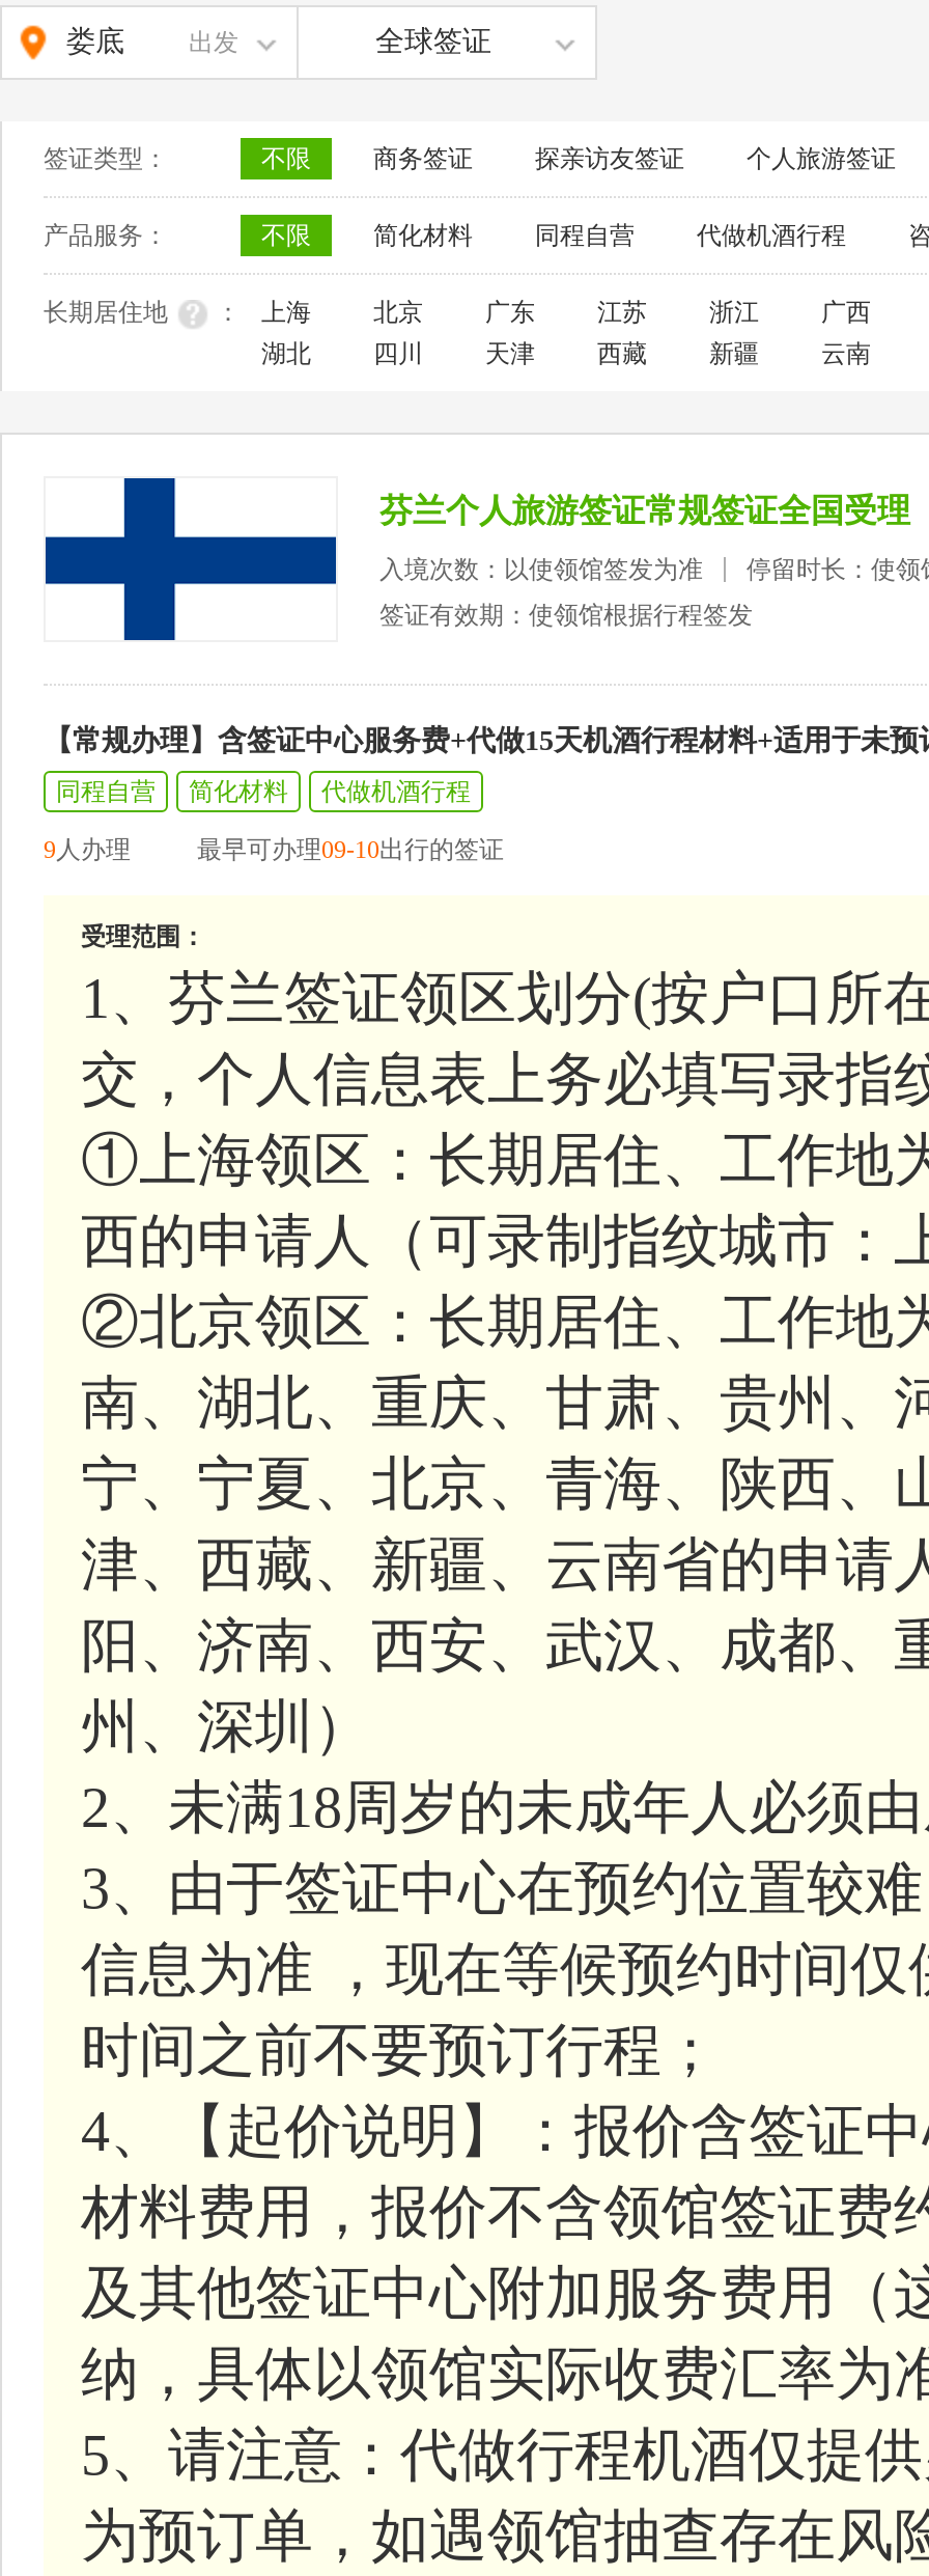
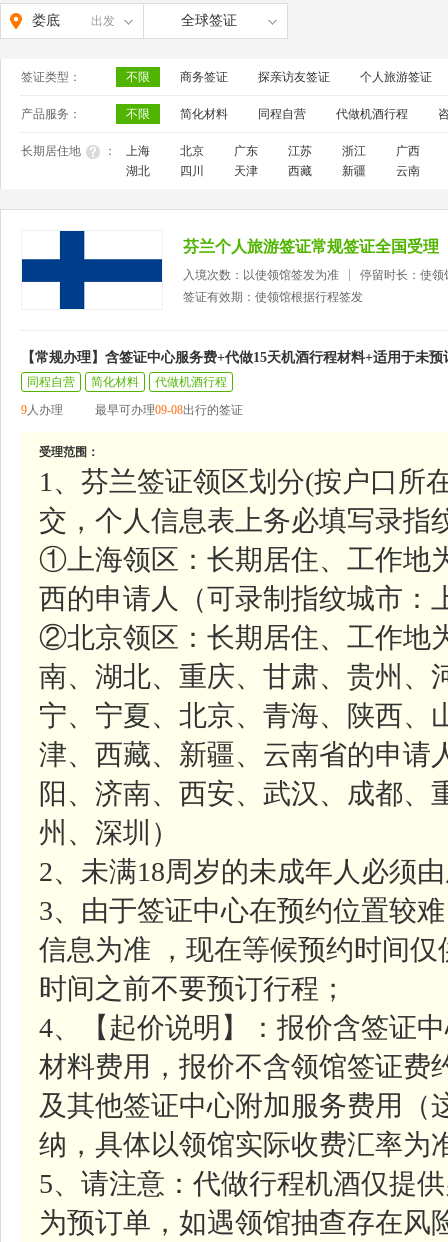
[197,835,504,864] 最早可办理09-10出行的签证 -> [95,403,243,417] 最早可办理09-08出行的签证

